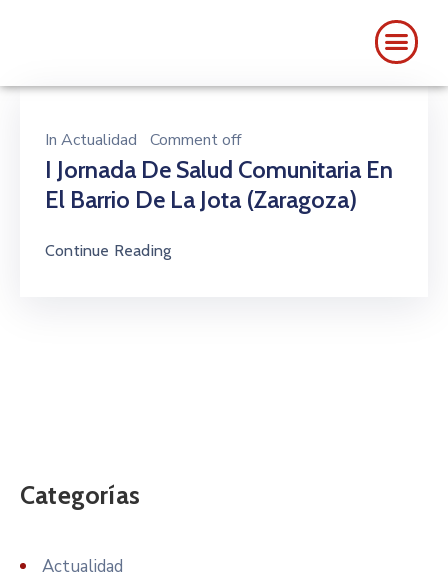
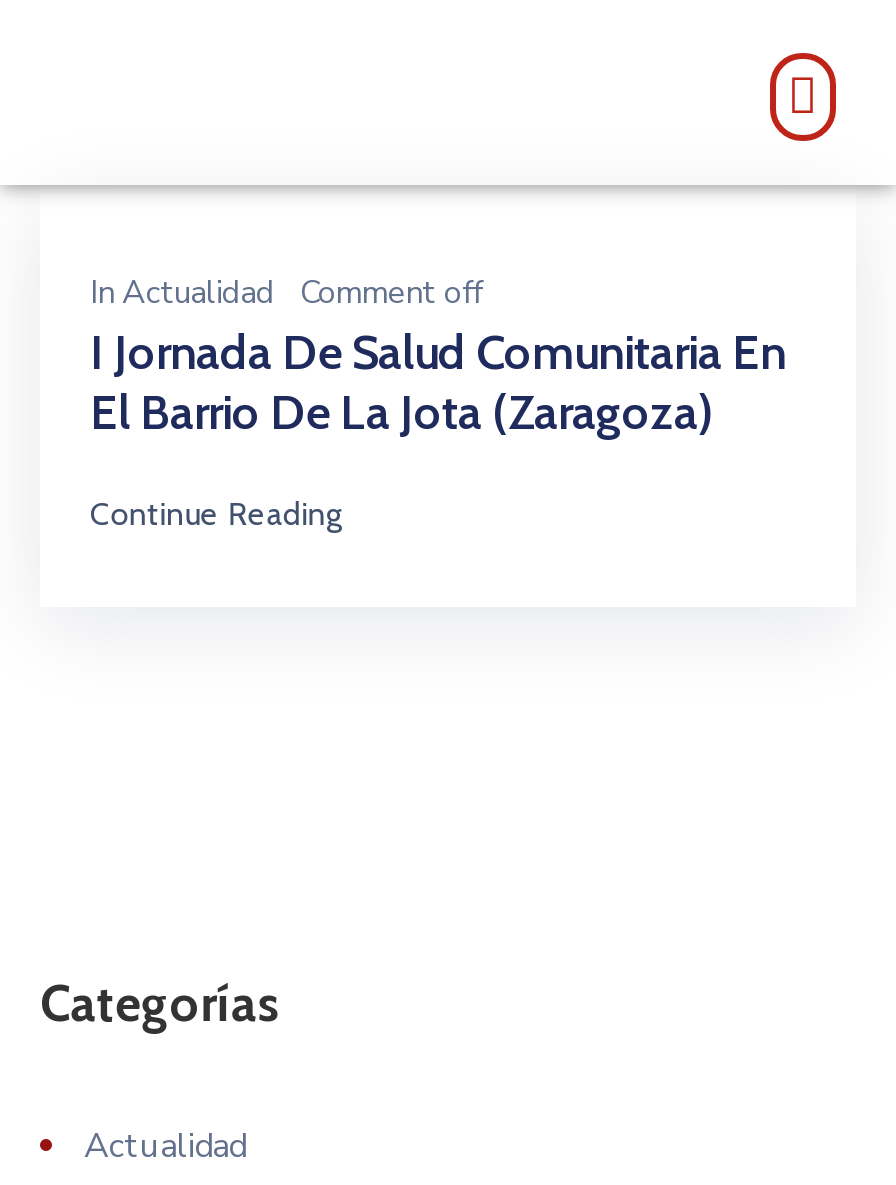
[374,19,419,65] [image] -> [750,53,836,141] [image]

